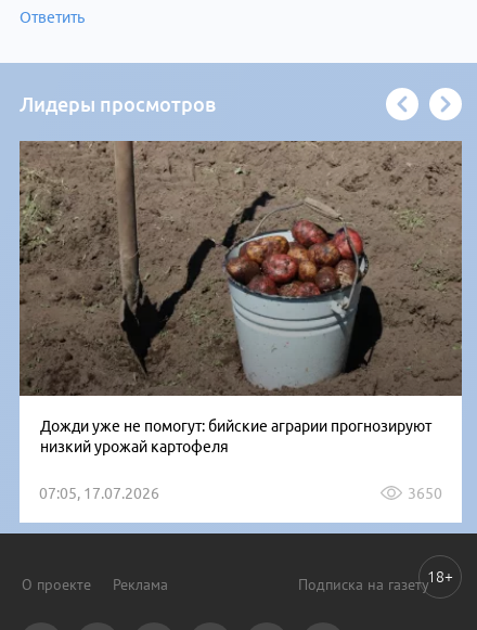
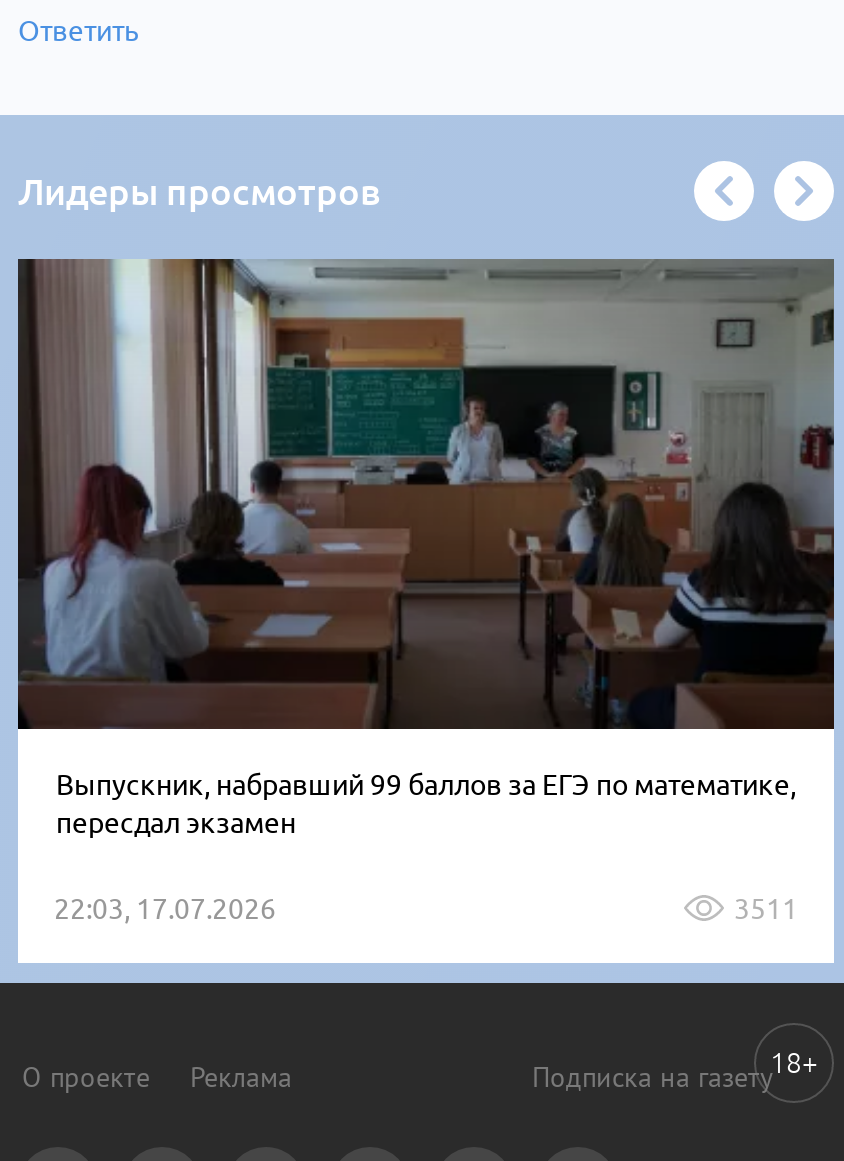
[20,140,463,455] [image] | Дожди уже не помогут: бийские аграрии прогнозируют | низкий урожай картофеля -> [18,259,834,839] [image] | Выпускник, набравший 99 баллов за ЕГЭ по математике, | пересдал экзамен
[39,485,442,502] 07:05, 17.07.2026 | 3650 -> [54,893,798,925] 22:03, 17.07.2026 | 3511

